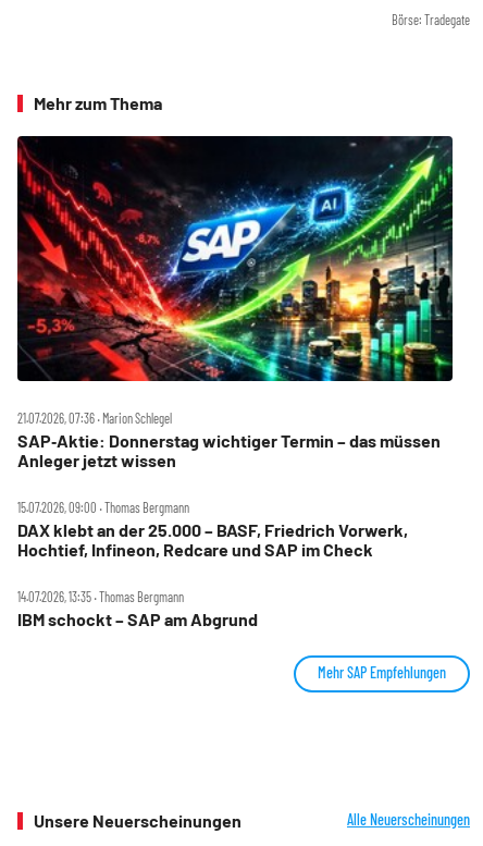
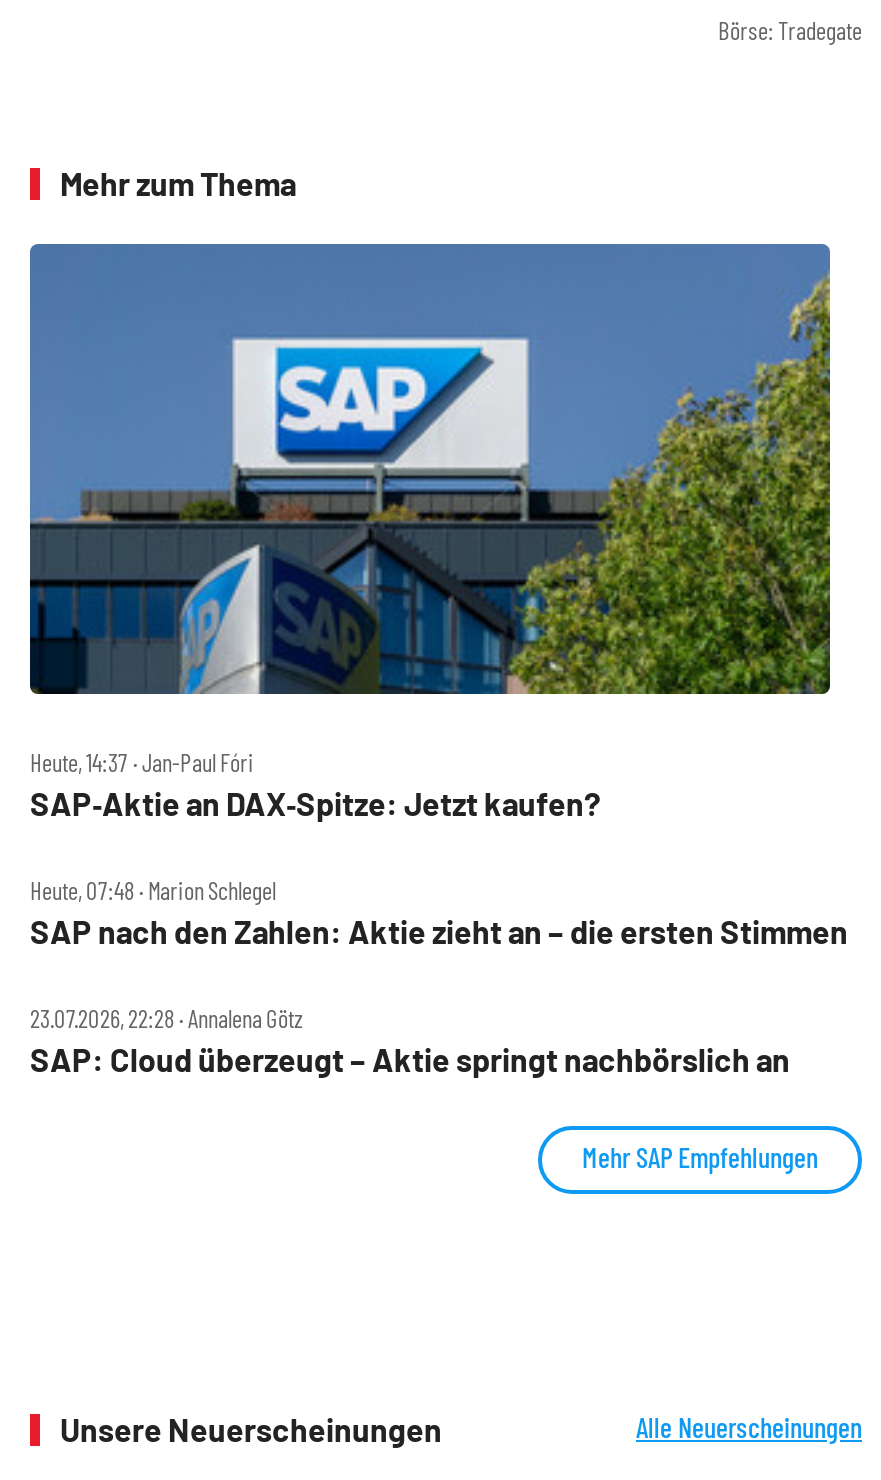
[16,135,454,470] [image] | 21.07.2026, 07:36 ‧ Marion Schlegel | SAP‑Aktie: Donnerstag wichtiger Termin – das müssen | Anleger jetzt wissen -> [28,242,832,822] [image] | Heute, 14:37 ‧ Jan-Paul Fóri | SAP‑Aktie an DAX‑Spitze: Jetzt kaufen?
[17,500,408,559] 15.07.2026, 09:00 ‧ Thomas Bergmann | DAX klebt an der 25.000 – BASF, Friedrich Vorwerk, | Hochtief, Infineon, Redcare und SAP im Check -> [30,876,848,950] Heute, 07:48 ‧ Marion Schlegel | SAP nach den Zahlen: Aktie zieht an – die ersten Stimmen
[17,589,258,629] 14.07.2026, 13:35 ‧ Thomas Bergmann | IBM schockt – SAP am Abgrund -> [30,1004,790,1078] 23.07.2026, 22:28 ‧ Annalena Götz | SAP: Cloud überzeugt – Aktie springt nachbörslich an

